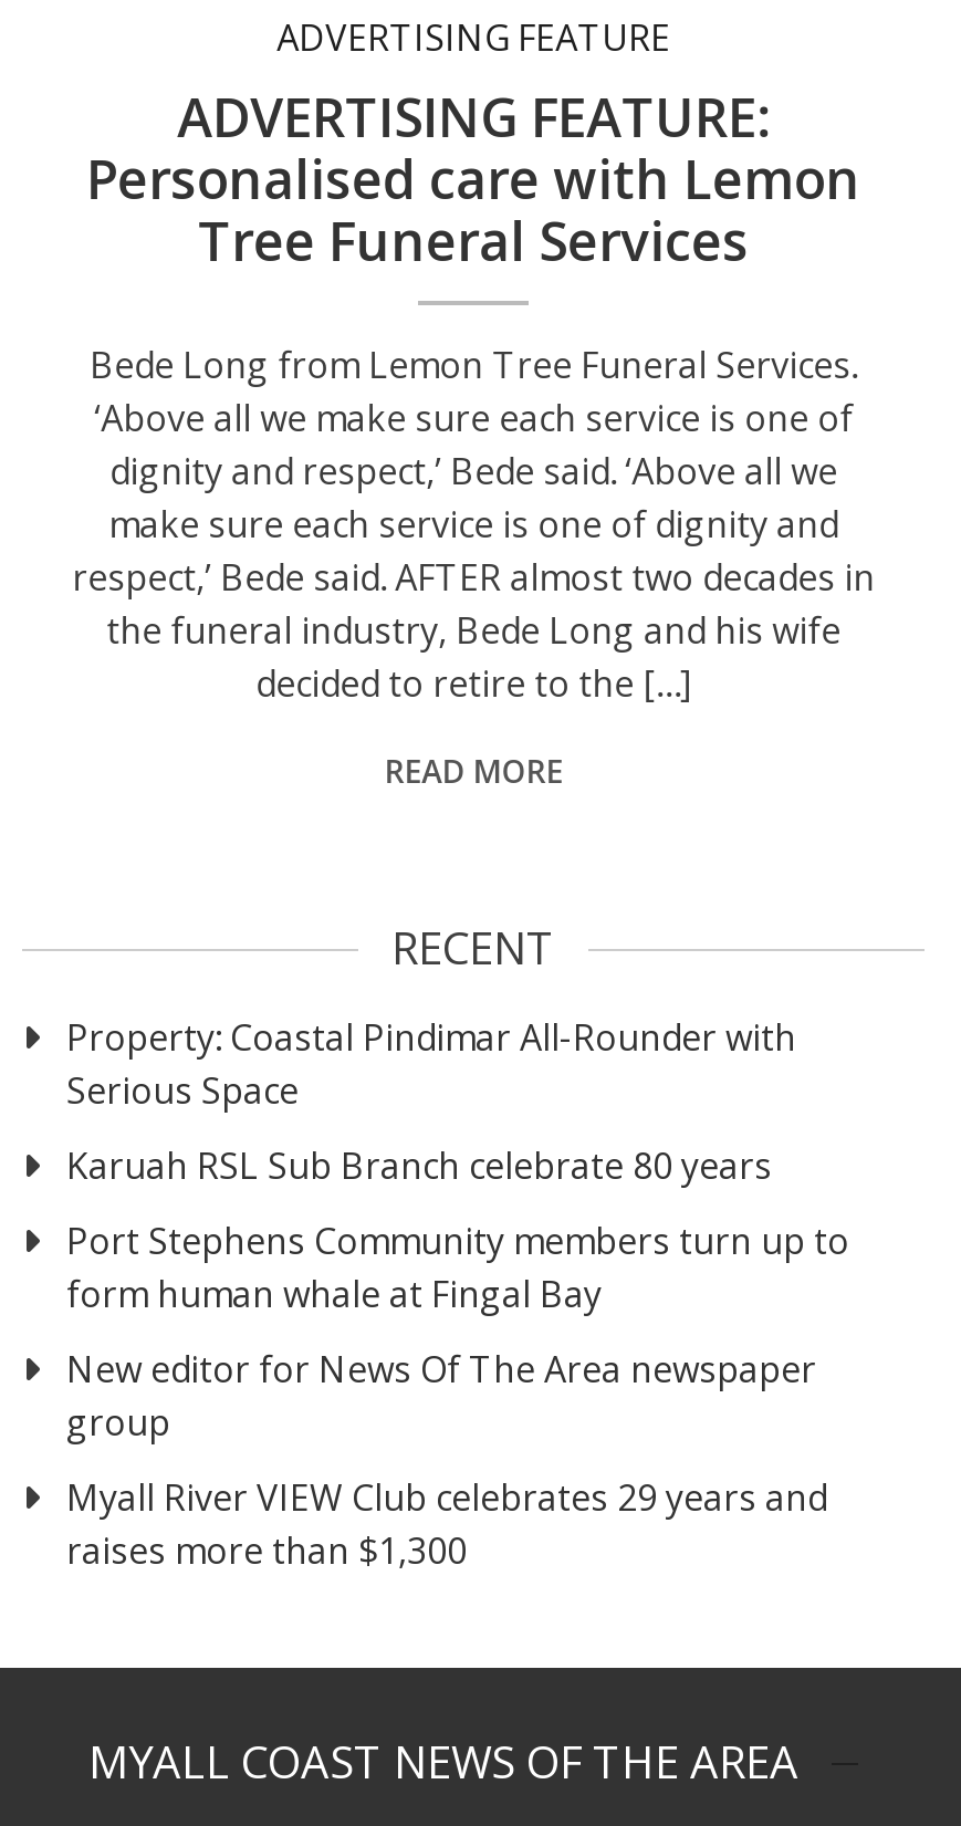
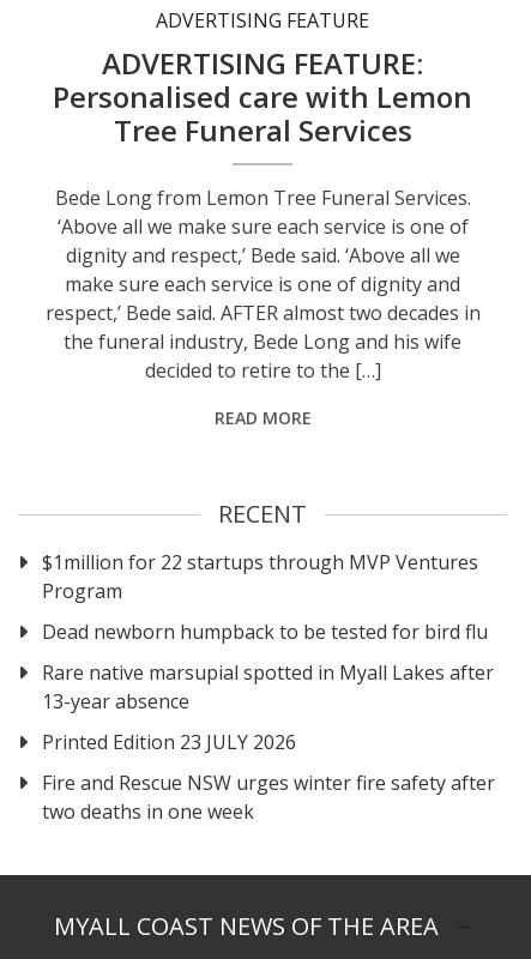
[66,1013,796,1115] Property: Coastal Pindimar All-Rounder with | Serious Space -> [42,549,478,604] $1million for 22 startups through MVP Ventures | Program
[66,1141,772,1190] Karuah RSL Sub Branch celebrate 80 years -> [42,618,488,645] Dead newborn humpback to be tested for bird flu
[66,1216,849,1318] Port Stephens Community members turn up to | form human whale at Fingal Bay -> [42,659,494,714] Rare native marsupial spotted in Myall Lakes after | 13-year absence
[66,1345,816,1446] New editor for News Of The Area newspaper | group -> [42,729,296,755] Printed Edition 23 JULY 2026
[66,1473,827,1575] Myall River VIEW Club celebrates 29 years and | raises more than $1,300 -> [42,769,495,825] Fire and Rescue NSW urges winter fire safety after | two deaths in one week

